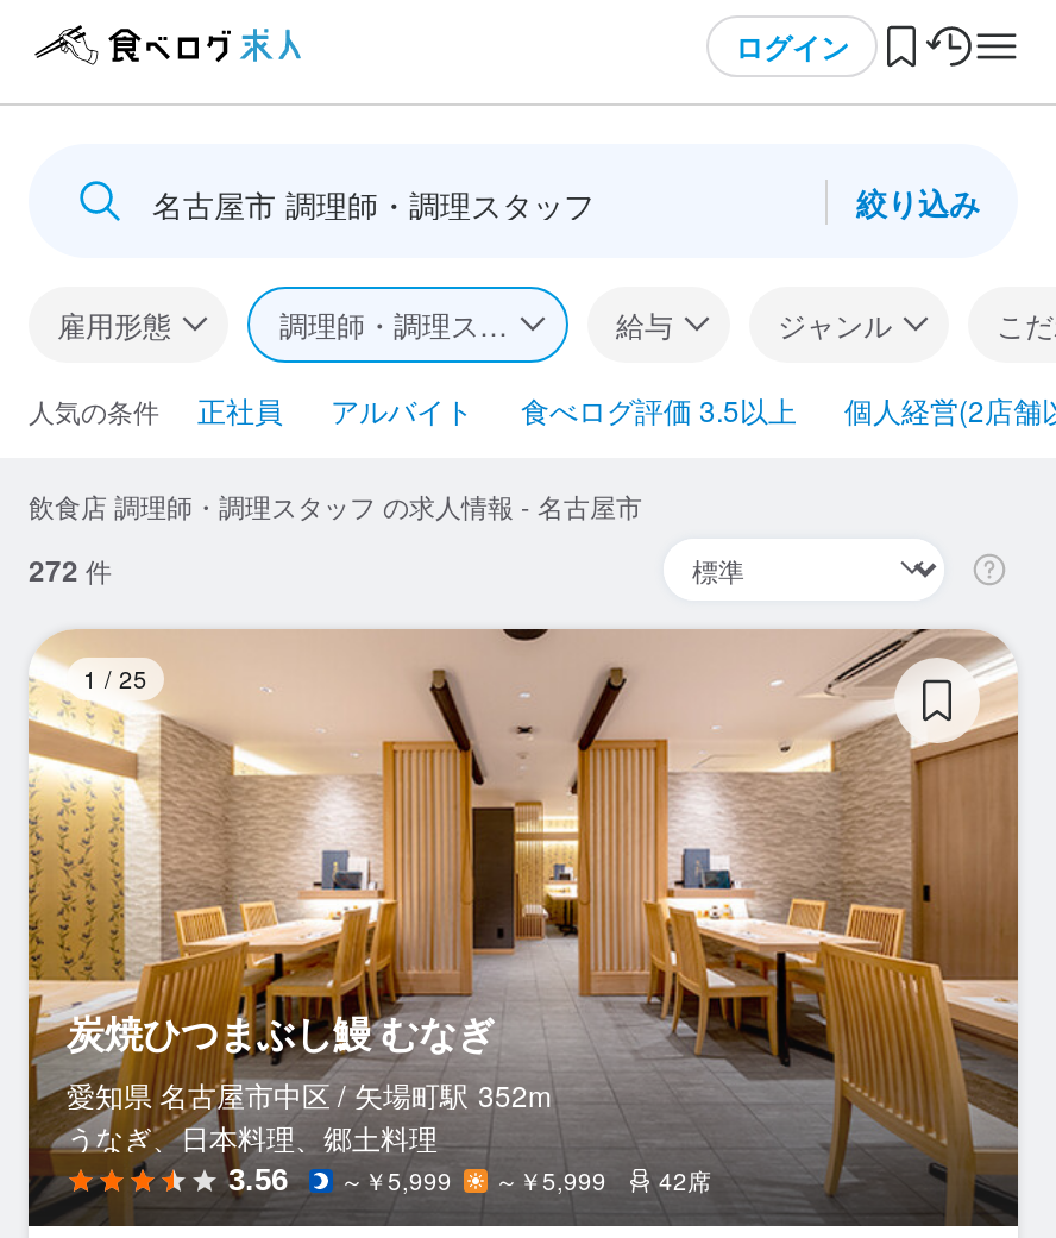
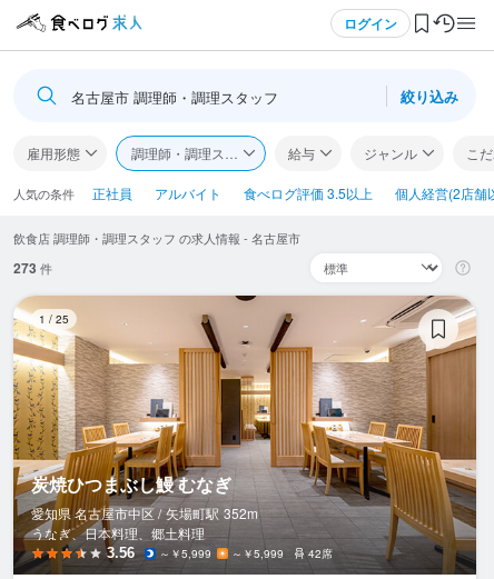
[29,548,112,591] 272件 -> [13,258,52,278] 273件

